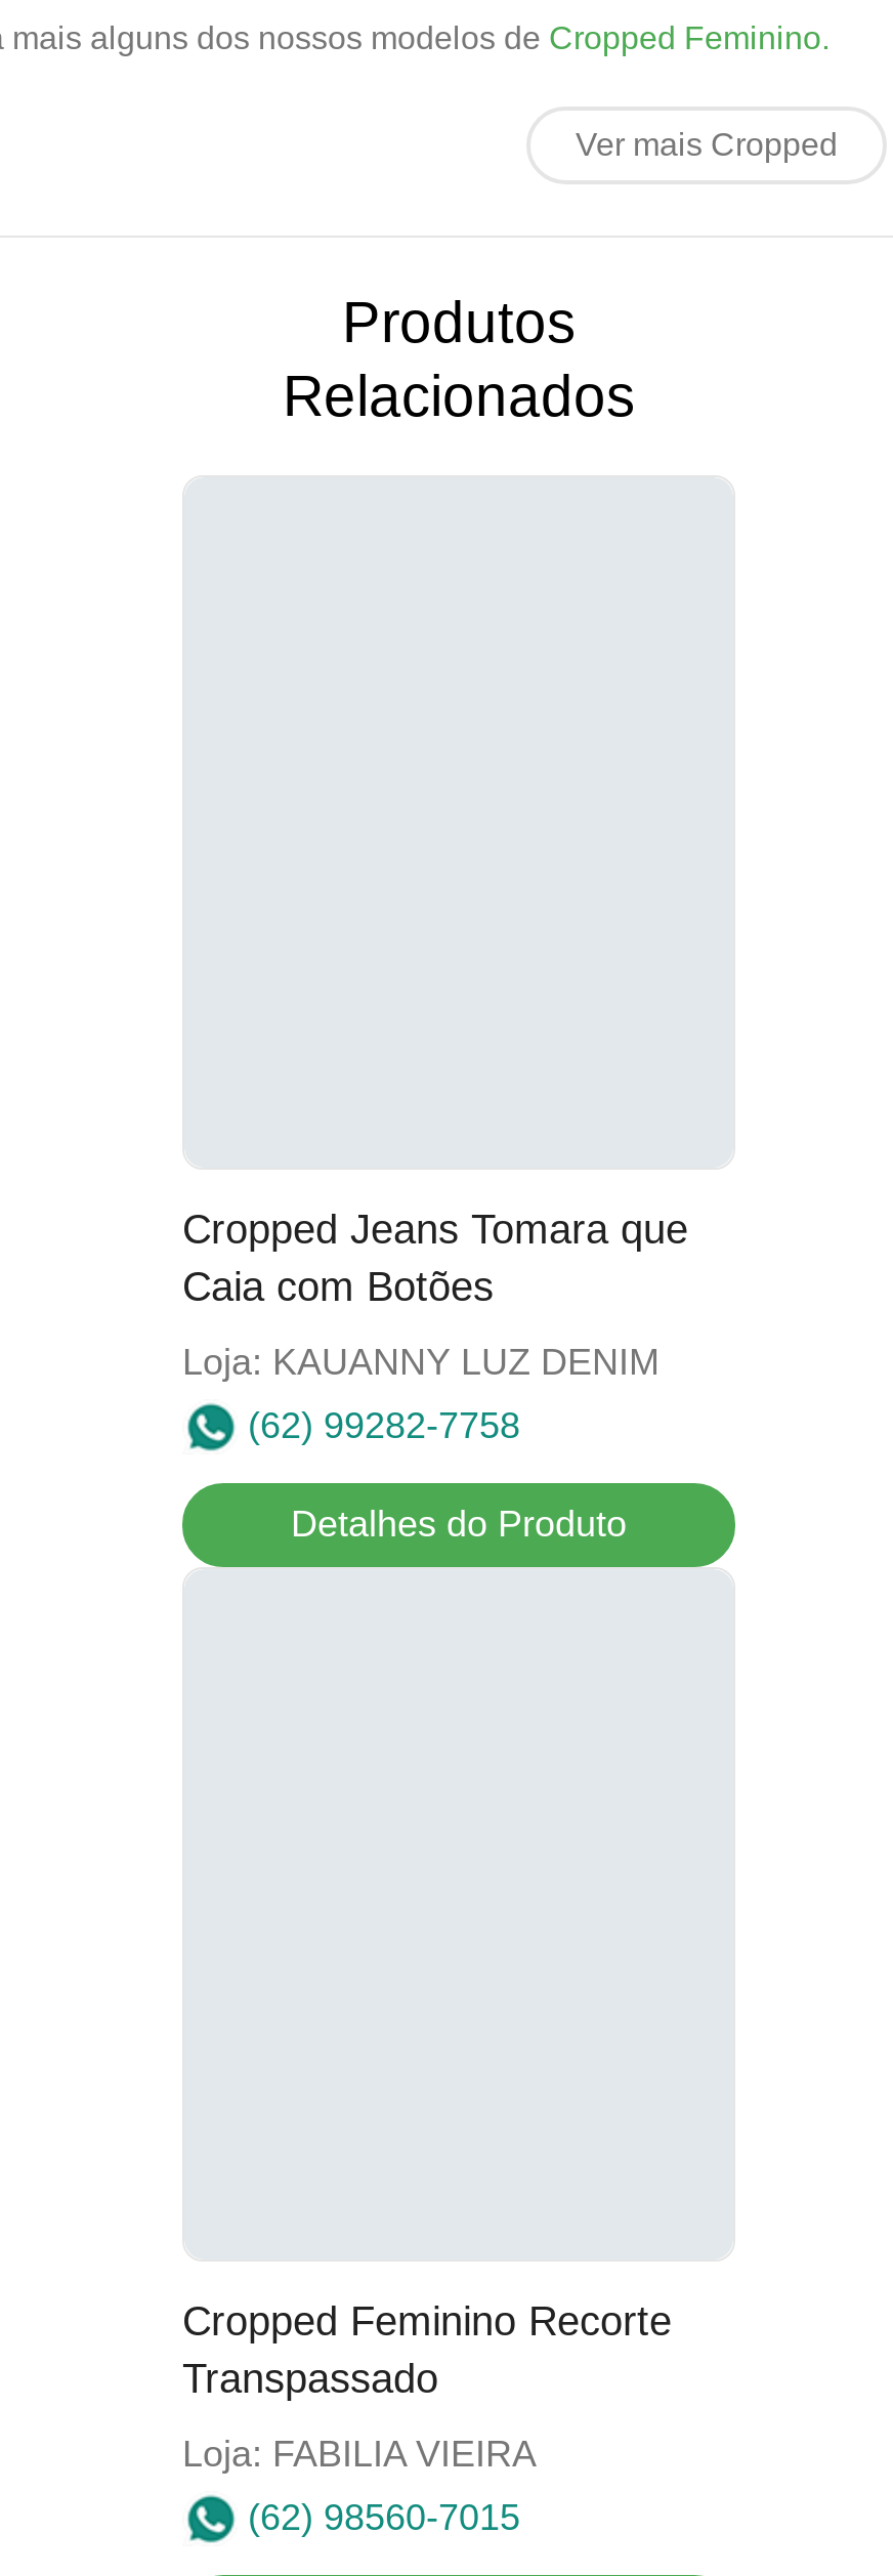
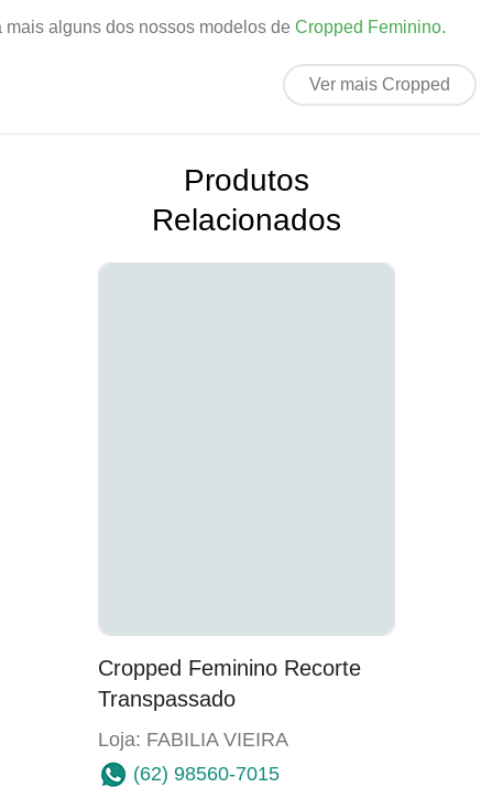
[182,1207,688,1545] Cropped Jeans Tomara que | Caia com Botões | Loja: KAUANNY LUZ DENIM | (62) 99282-7758 | Detalhes do Produto -> none

